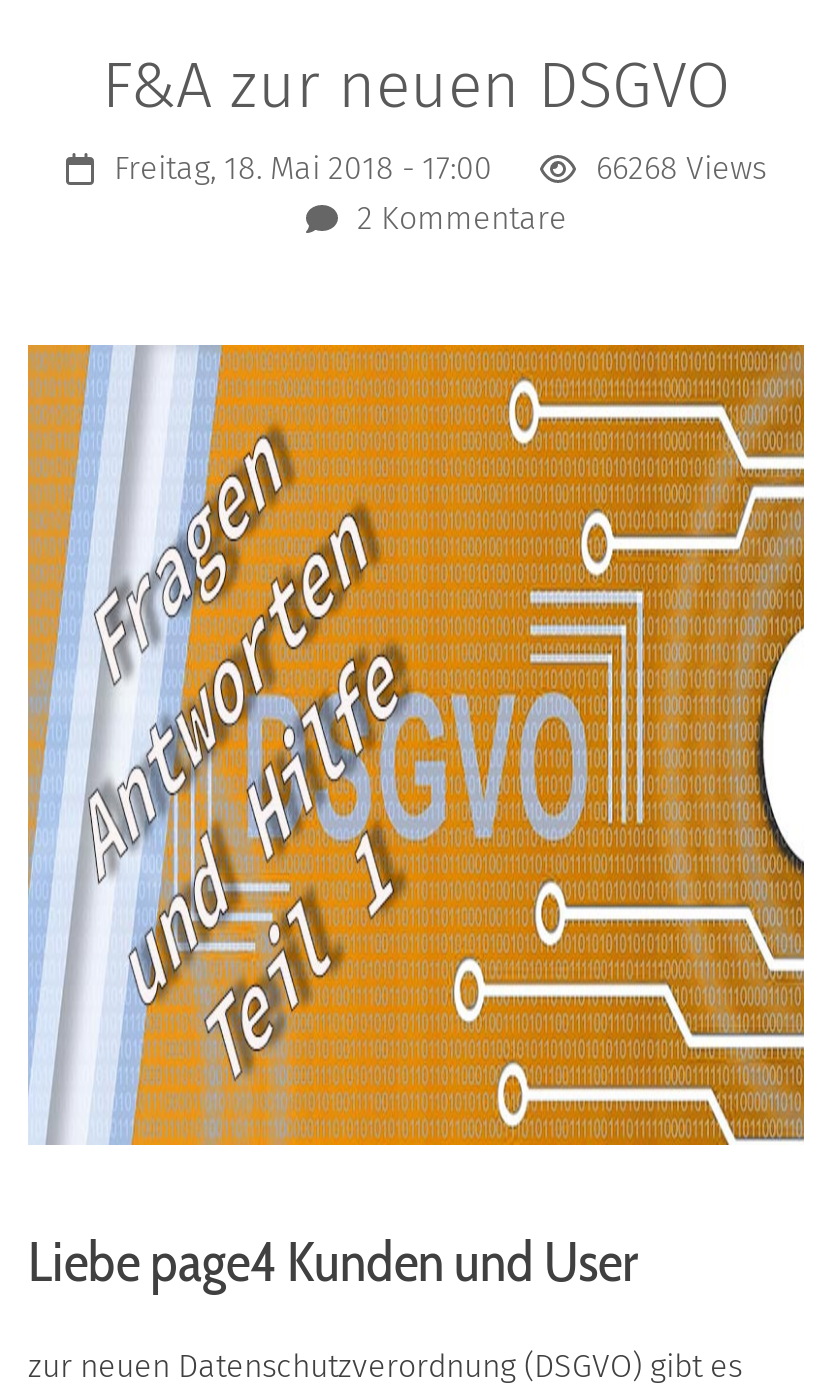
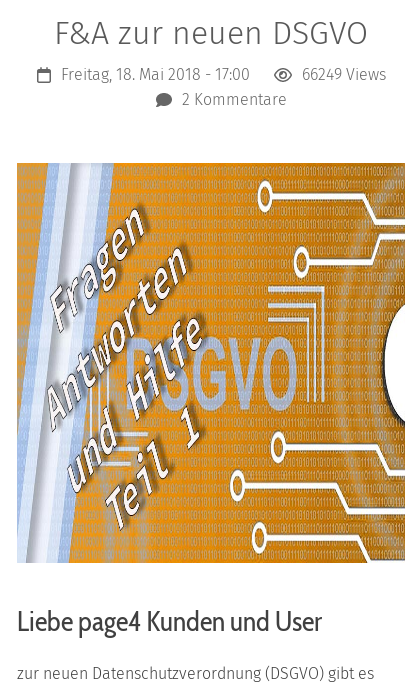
[596,148,766,186] 66268 Views -> [301,65,385,84] 66249 Views

